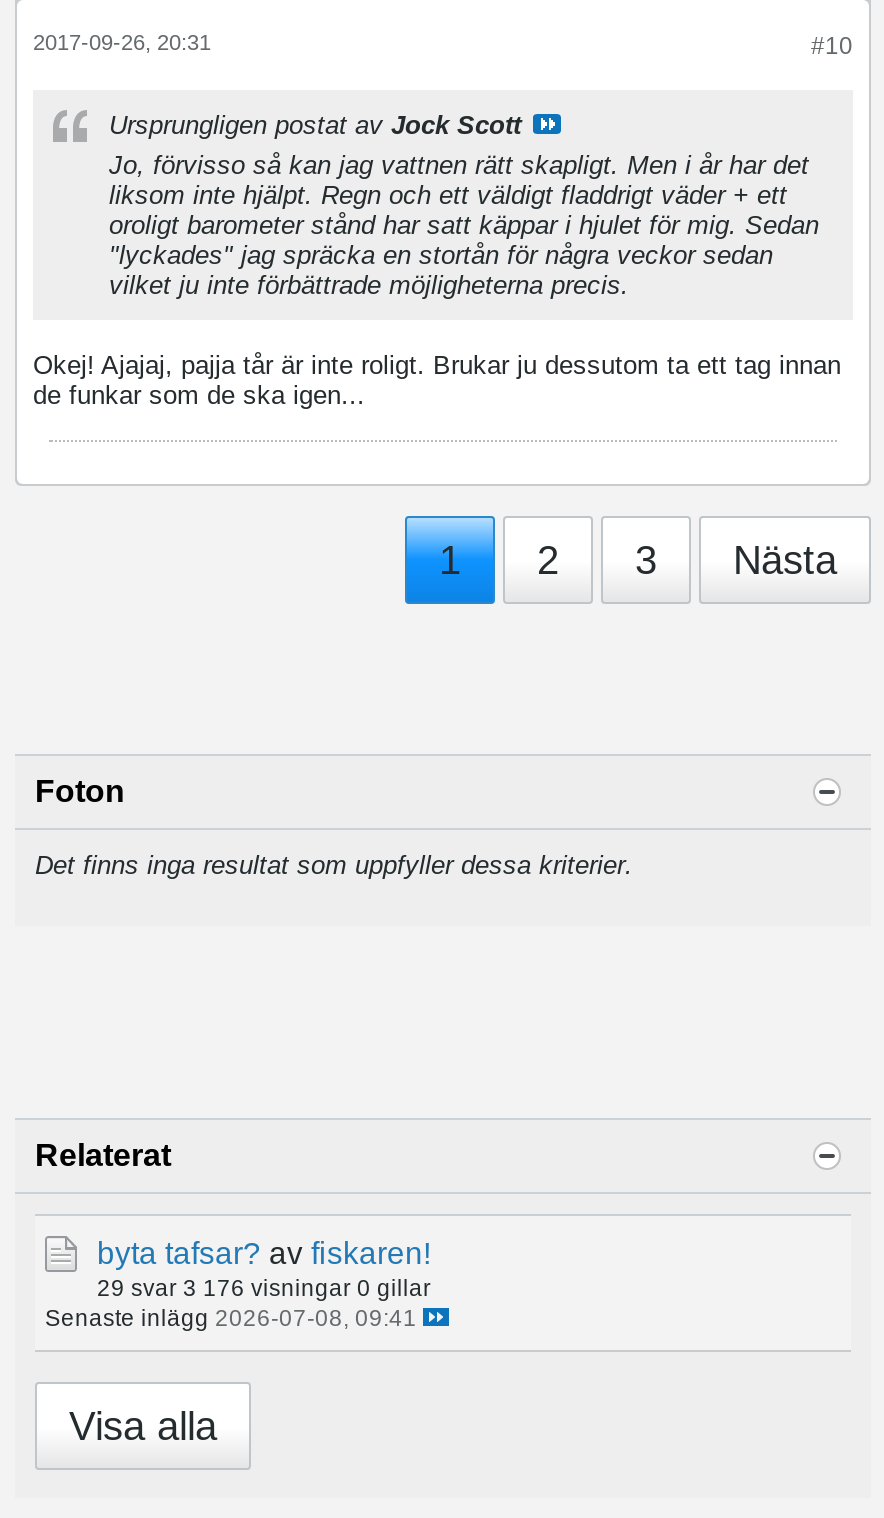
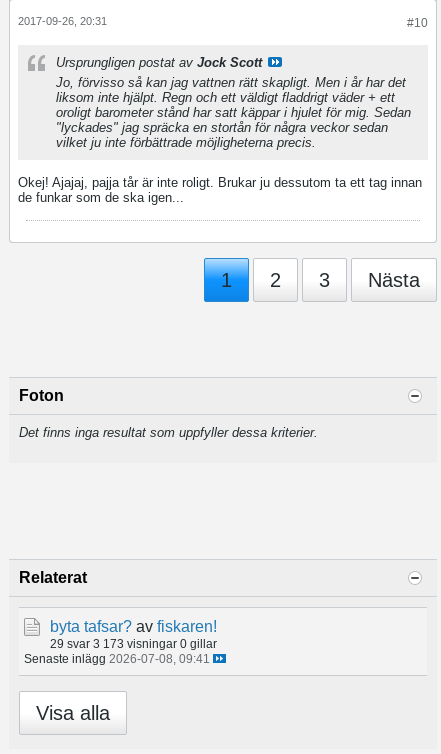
[97,1274,431,1300] 29 svar 3 176 visningar 0 gillar -> [50,637,217,650] 29 svar 3 173 visningar 0 gillar

